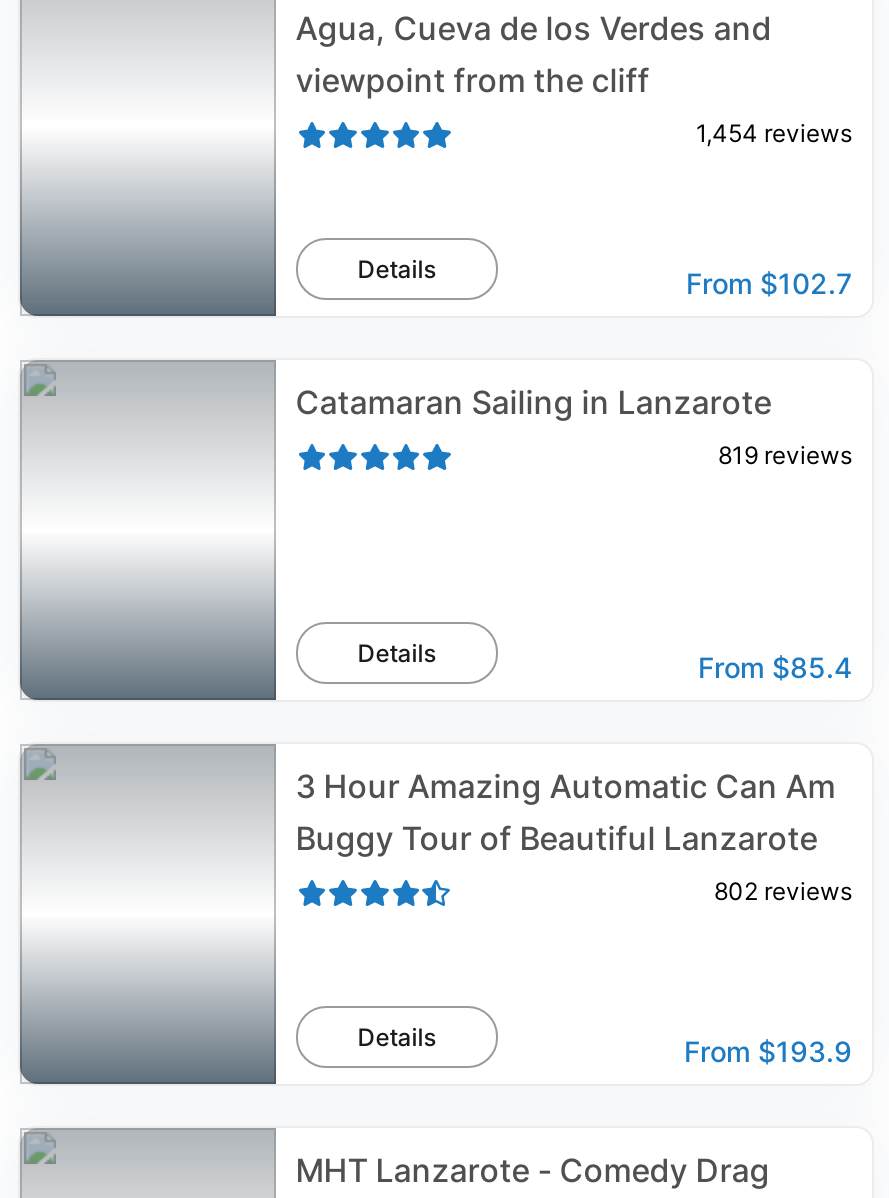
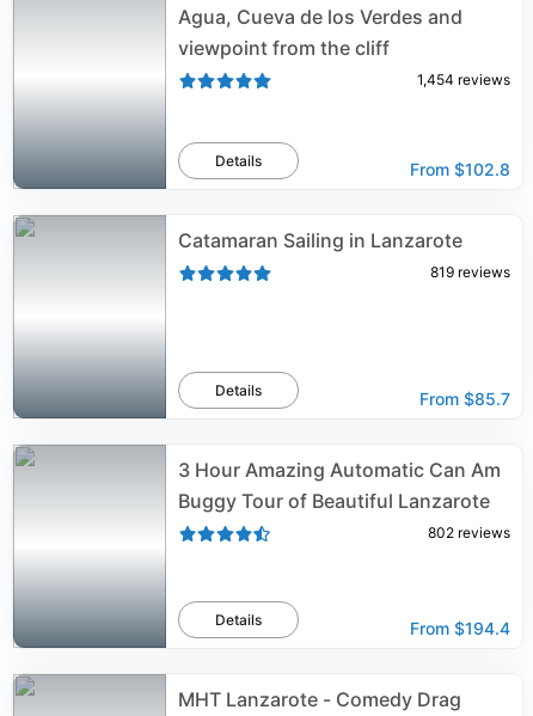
[686,266,852,300] From $102.7 -> [410,159,510,179] From $102.8
[698,650,852,684] From $85.4 -> [419,388,510,409] From $85.7
[684,1034,852,1068] From $193.9 -> [410,618,510,638] From $194.4

